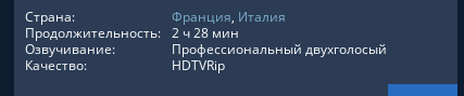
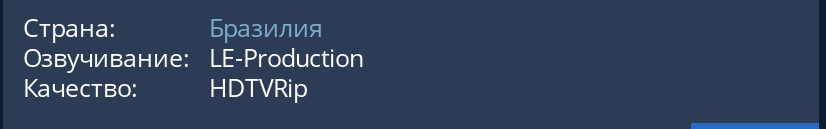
[25,8,387,58] Франция, Италия | Продолжительность: 2 ч 28 мин | Озвучивание: | Профессиональный двухголосый -> [23,11,363,75] Бразилия | Озвучивание: LE-Production

